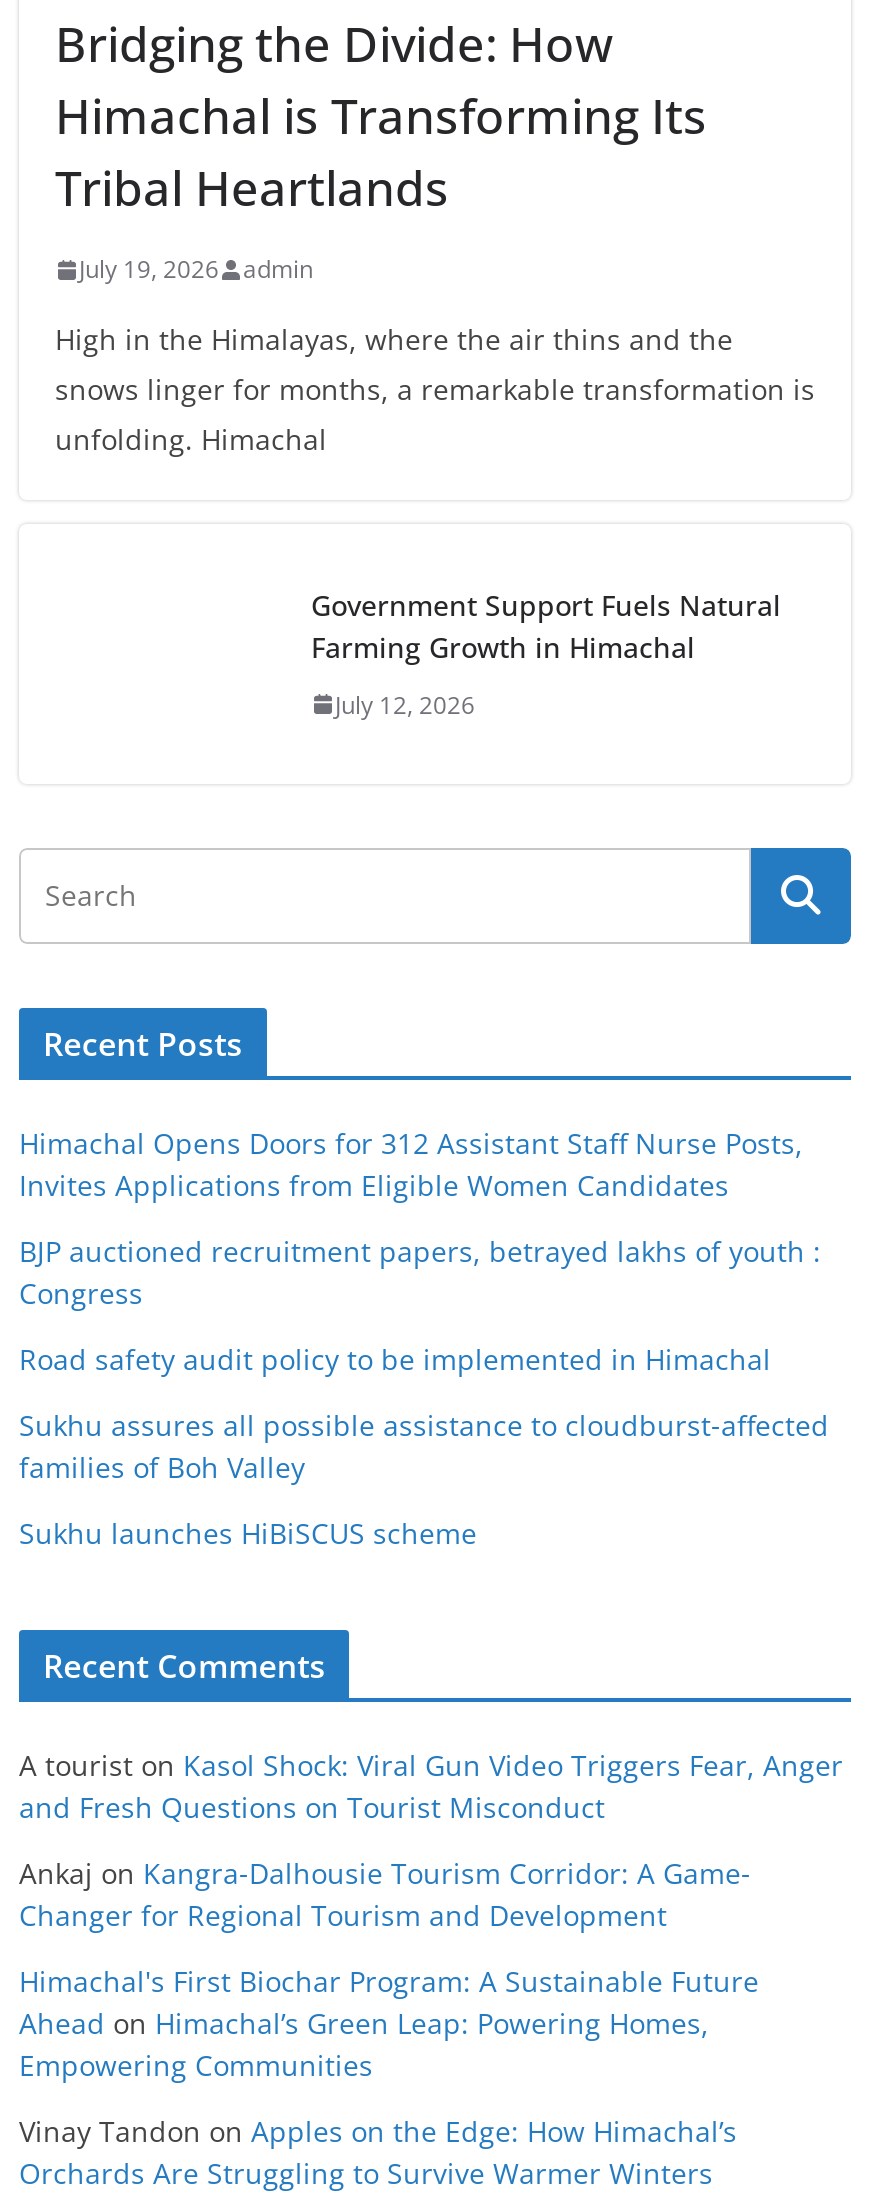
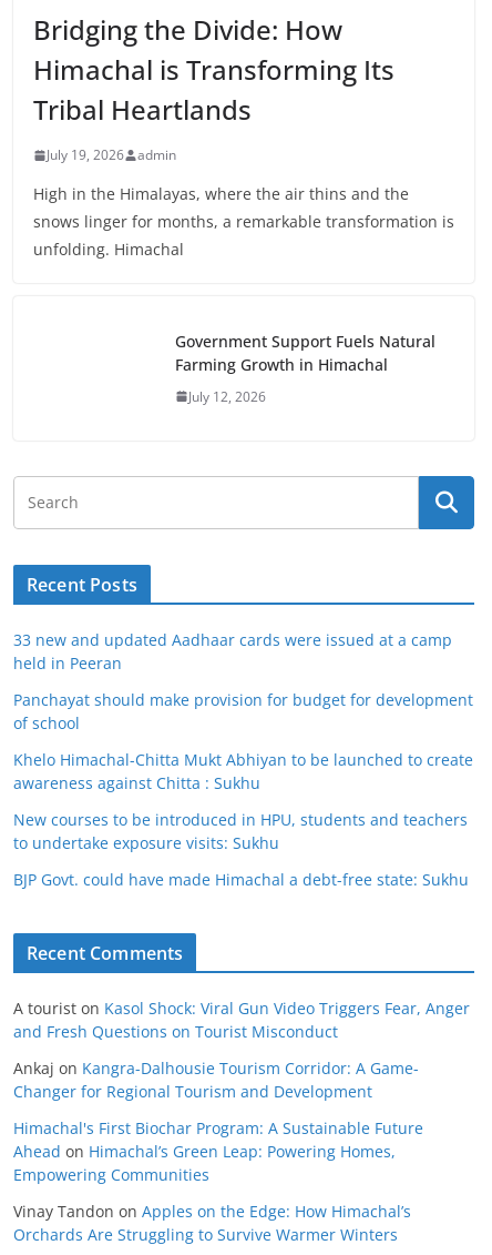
[19,1124,803,1204] Himachal Opens Doors for 312 Assistant Staff Nurse Posts, | Invites Applications from Eligible Women Candidates -> [13,629,452,674] 33 new and updated Aadhaar cards were issued at a camp | held in Peeran
[19,1232,821,1312] BJP auctioned recruitment papers, betrayed lakhs of youth : | Congress -> [13,689,473,734] Panchayat should make provision for budget for development | of school
[19,1340,771,1378] Road safety audit policy to be implemented in Himachal -> [13,749,473,794] Khelo Himachal-Chitta Mukt Abhiyan to be launched to create | awareness against Chitta : Sukhu
[19,1406,829,1486] Sukhu assures all possible assistance to cloudburst-affected | families of Boh Valley -> [13,809,468,853] New courses to be introduced in HPU, students and teachers | to undertake exposure visits: Sukhu
[19,1514,477,1552] Sukhu launches HiBiSCUS scheme -> [13,869,469,890] BJP Govt. could have made Himachal a debt-free state: Sukhu

